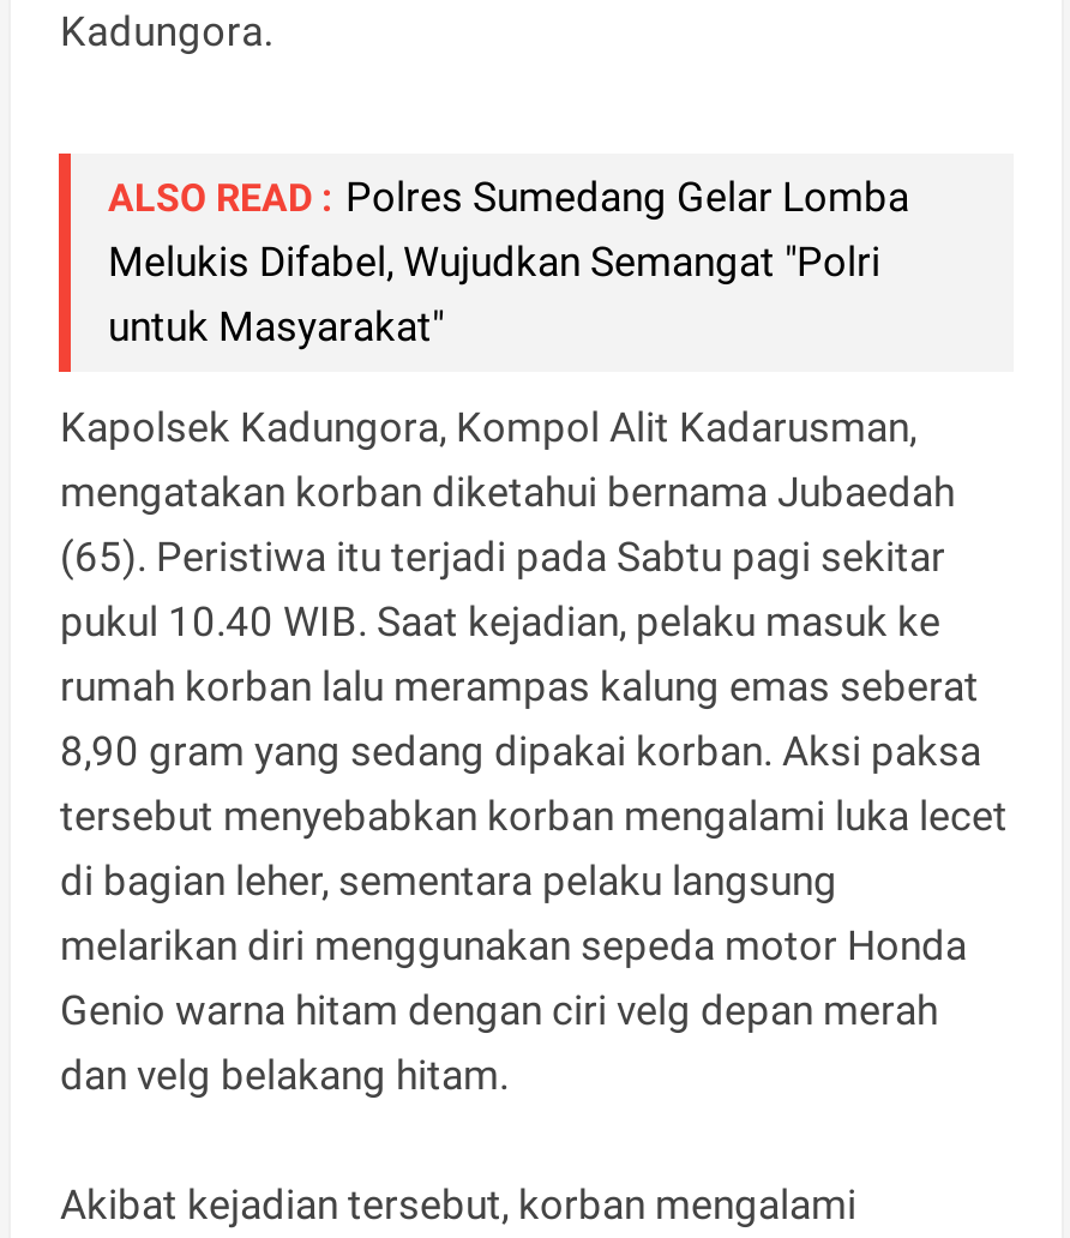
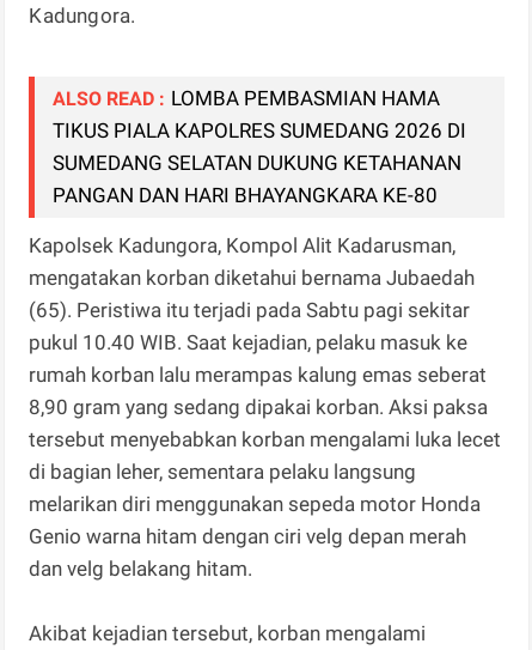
[108,173,909,351] ALSO READ : Polres Sumedang Gelar Lomba | Melukis Difabel, Wujudkan Semangat "Polri | untuk Masyarakat" -> [53,86,467,207] ALSO READ : LOMBA PEMBASMIAN HAMA | TIKUS PIALA KAPOLRES SUMEDANG 2026 DI | SUMEDANG SELATAN DUKUNG KETAHANAN | PANGAN DAN HARI BHAYANGKARA KE-80

